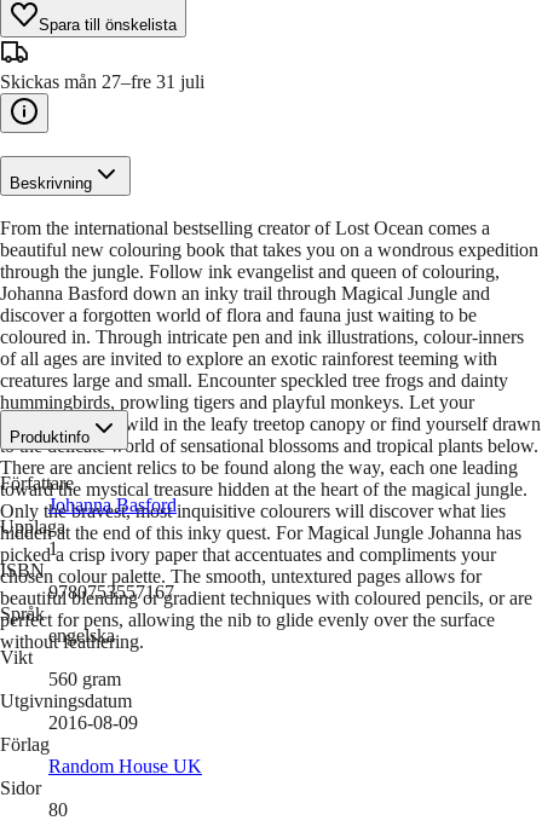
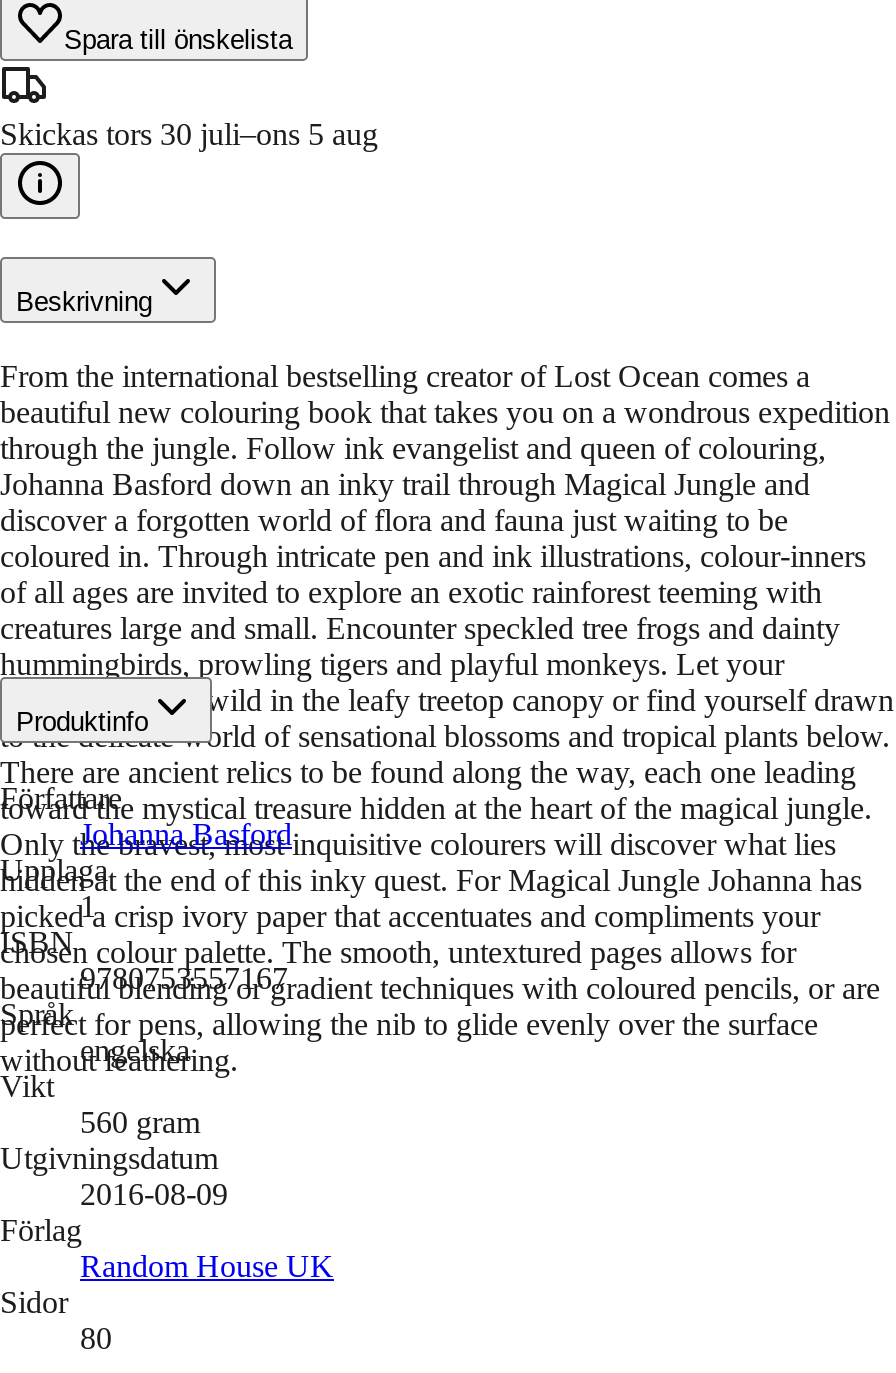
[0,71,204,92] Skickas mån 27–fre 31 juli -> [0,117,378,151] Skickas tors 30 juli–ons 5 aug

